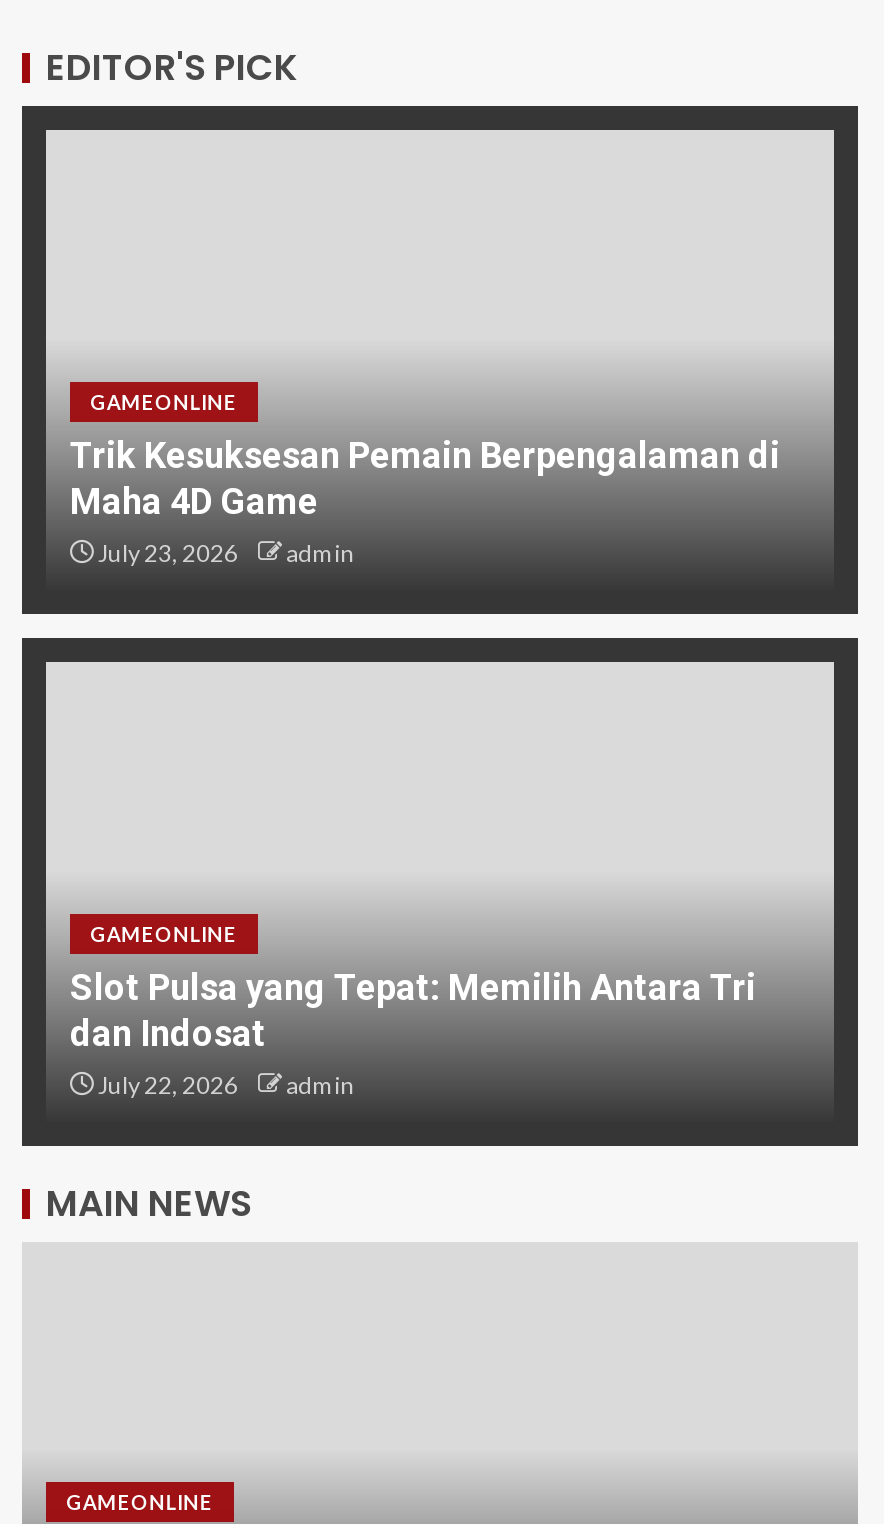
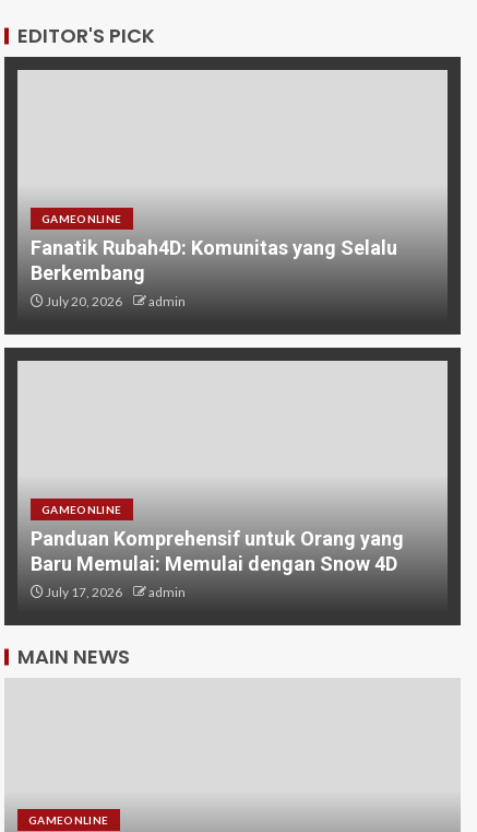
[70,434,780,568] Trik Kesuksesan Pemain Berpengalaman di | Maha 4D Game | July 23, 2026 -> [31,236,397,309] Fanatik Rubah4D: Komunitas yang Selalu | Berkembang | July 20, 2026
[70,966,756,1100] Slot Pulsa yang Tepat: Memilih Antara Tri | dan Indosat | July 22, 2026 -> [31,527,404,600] Panduan Komprehensif untuk Orang yang | Baru Memulai: Memulai dengan Snow 4D | July 17, 2026

